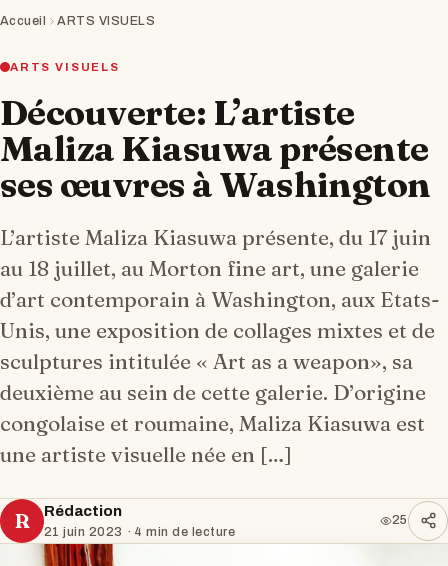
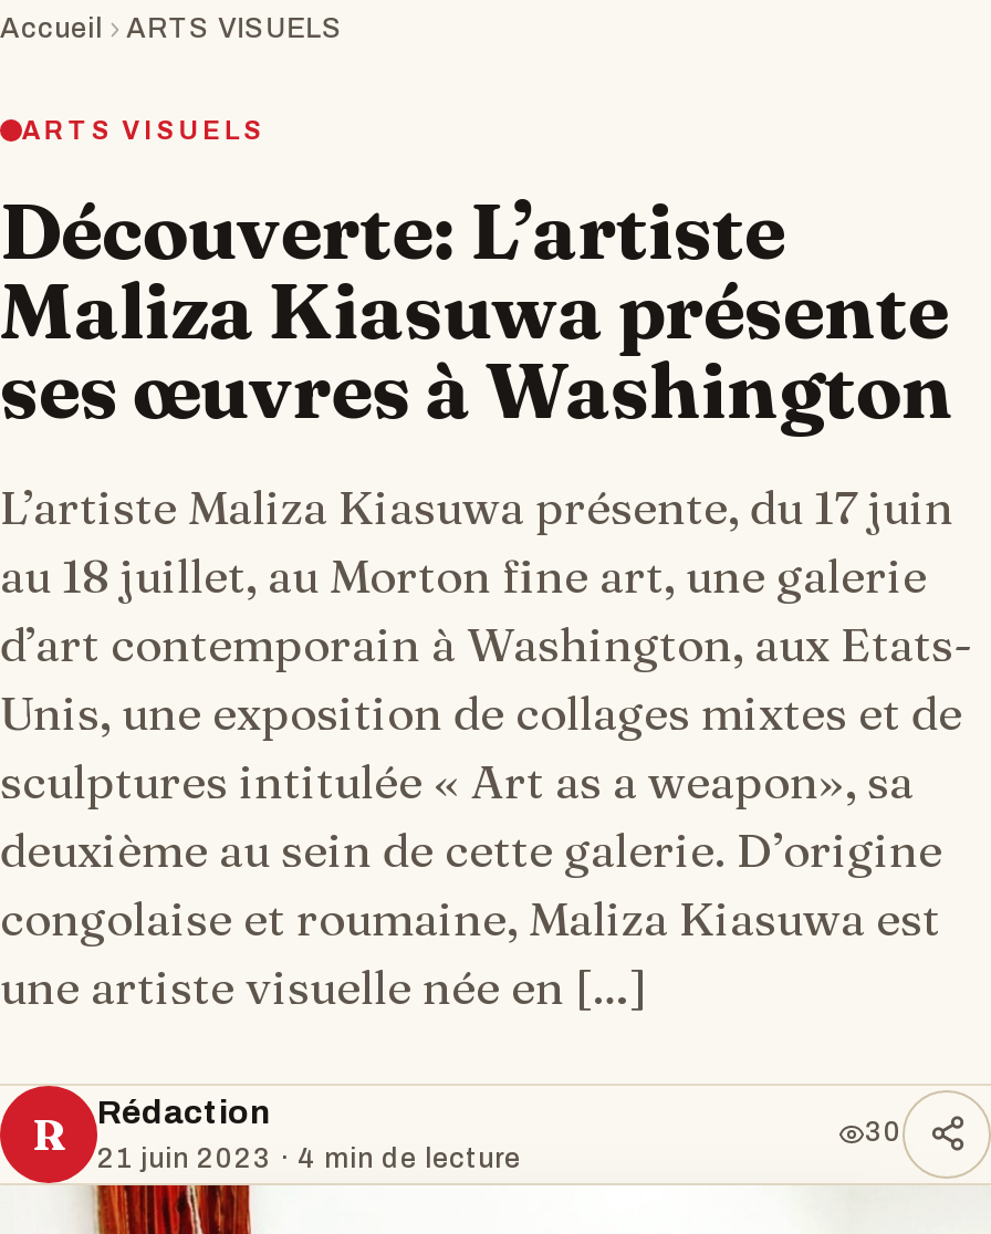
[392,513,408,527] 25 -> [865,1118,903,1149] 30

